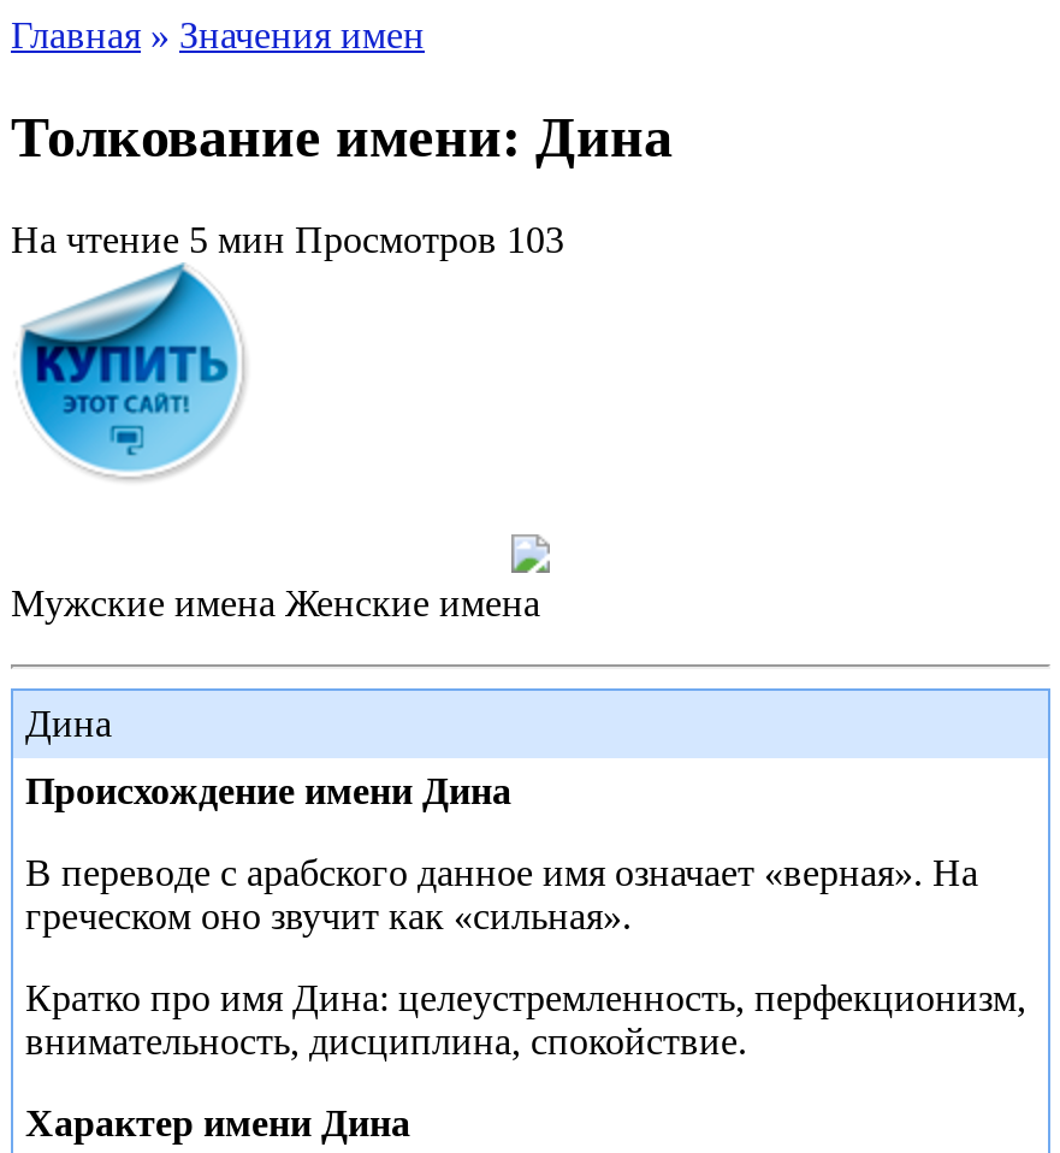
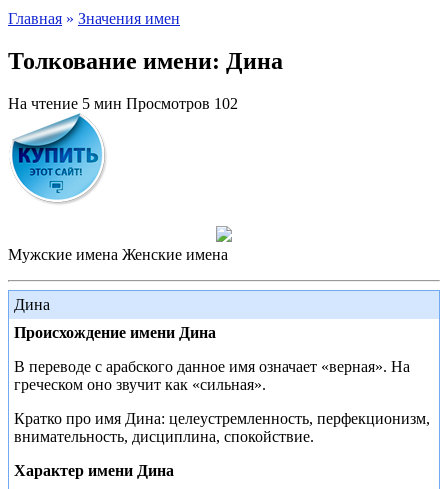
[11,219,564,259] На чтение 5 мин Просмотров 103 -> [8,95,238,112] На чтение 5 мин Просмотров 102

